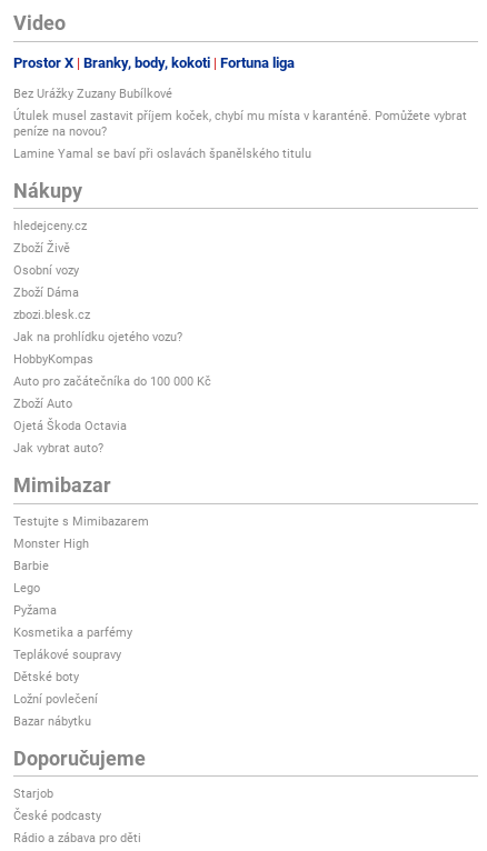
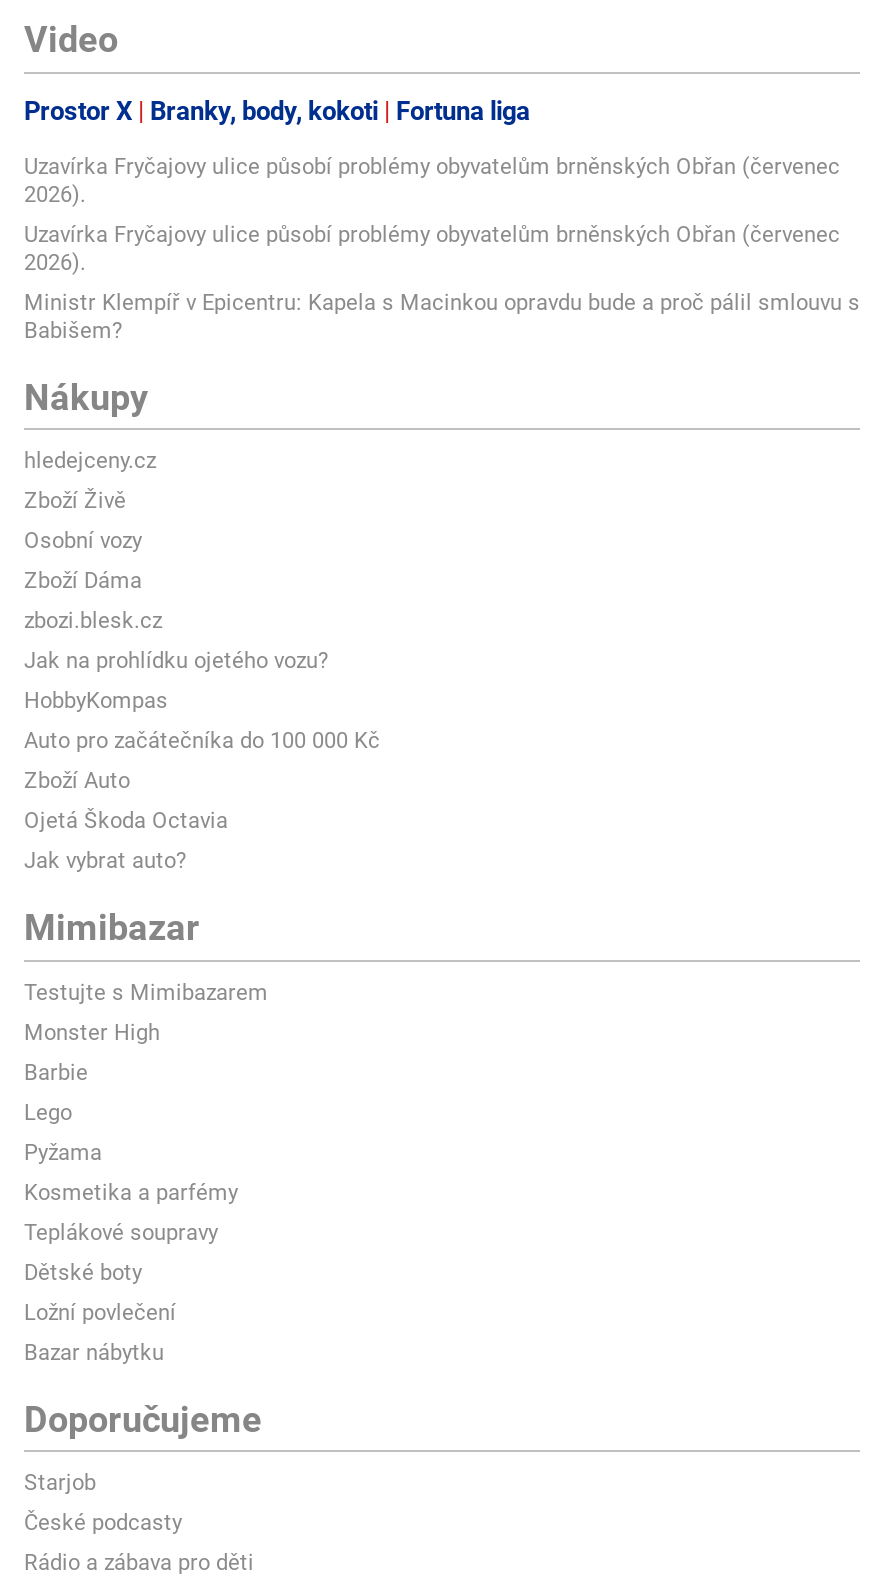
[13,86,172,101] Bez Urážky Zuzany Bubílkové -> [24,153,840,207] Uzavírka Fryčajovy ulice působí problémy obyvatelům brněnských Obřan (červenec | 2026).
[13,108,467,138] Útulek musel zastavit příjem koček, chybí mu místa v karanténě. Pomůžete vybrat | peníze na novou? -> [24,221,840,275] Uzavírka Fryčajovy ulice působí problémy obyvatelům brněnských Obřan (červenec | 2026).
[13,146,311,161] Lamine Yamal se baví při oslavách španělského titulu -> [24,289,860,343] Ministr Klempíř v Epicentru: Kapela s Macinkou opravdu bude a proč pálil smlouvu s | Babišem?

